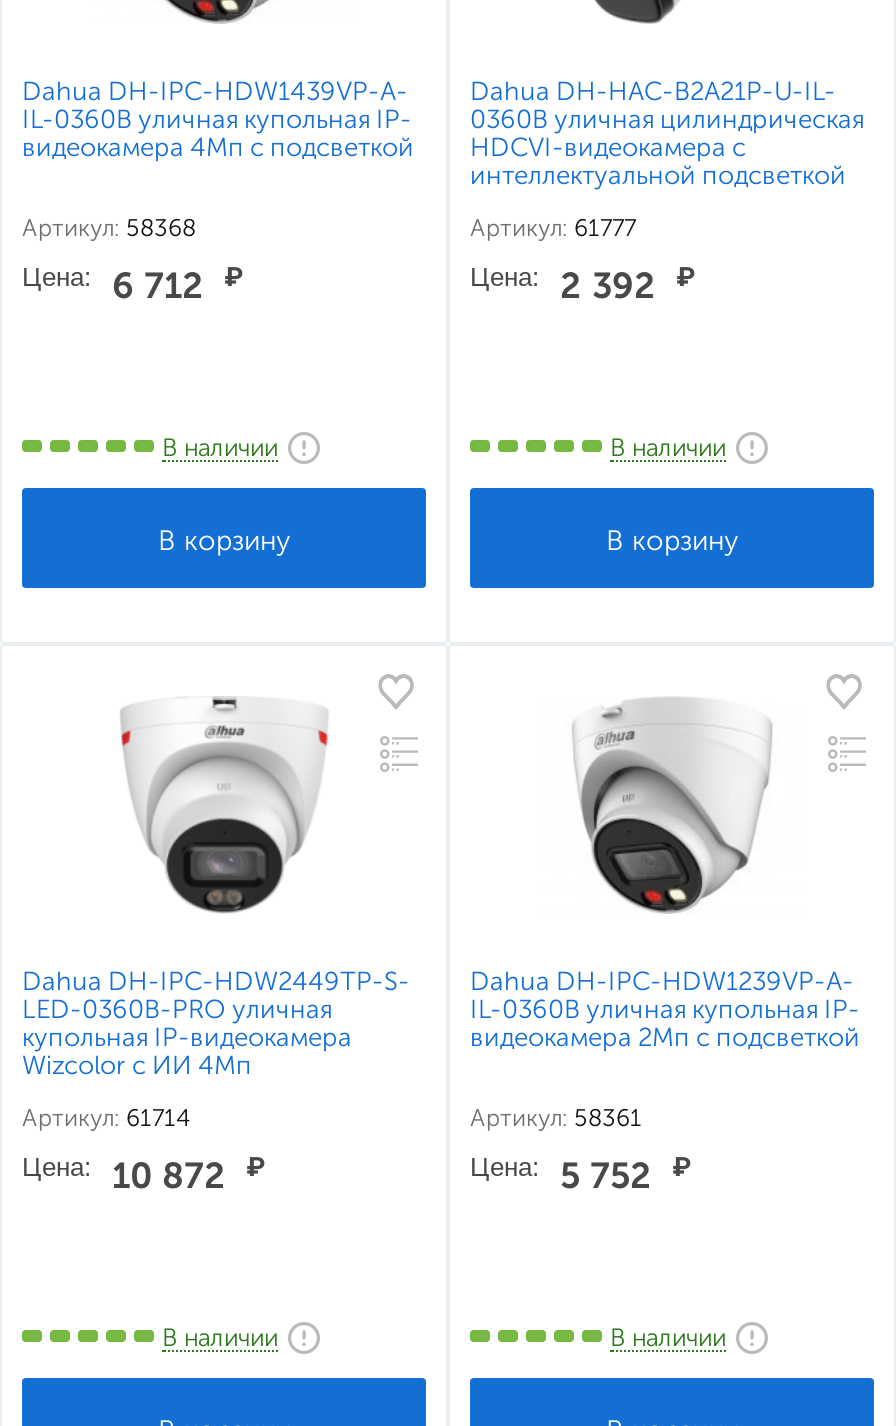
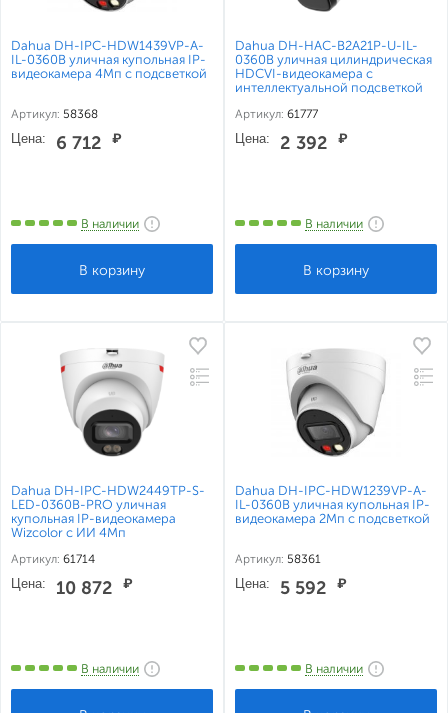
[470,1152,692,1198] Цена: 5 752 ₽ -> [235,576,347,599] Цена: 5 592 ₽

